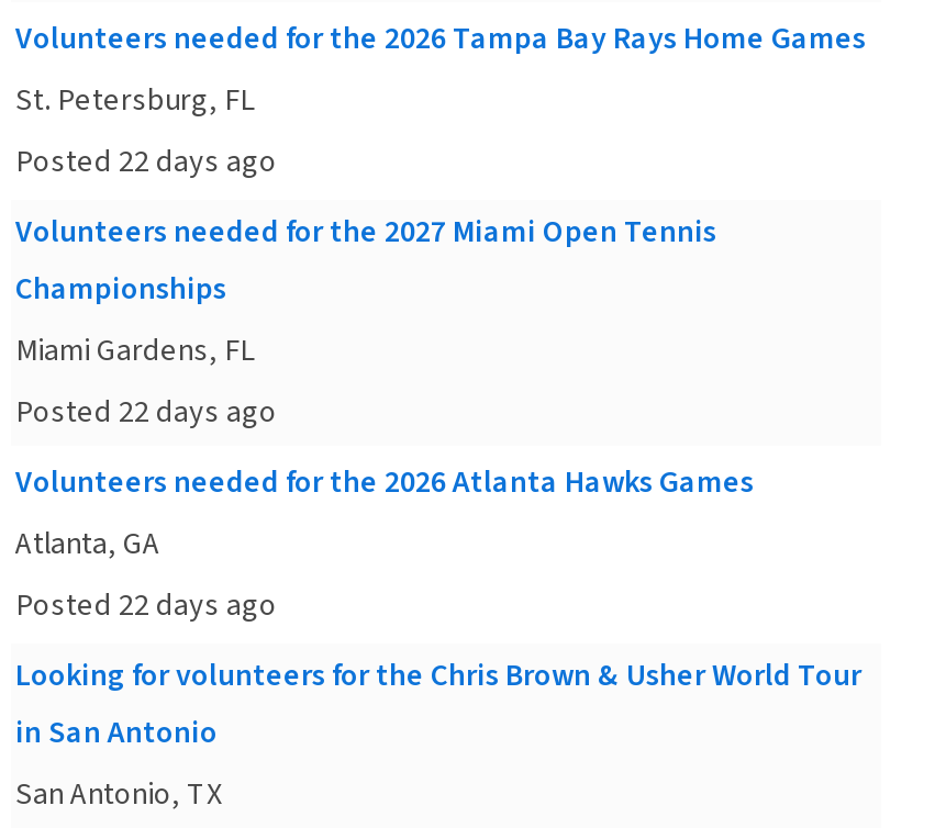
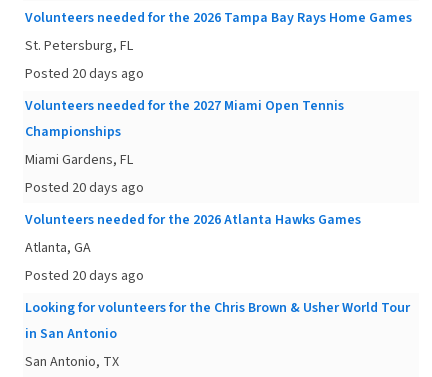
[15,141,277,184] Posted 22 days ago -> [25,64,144,84] Posted 20 days ago
[15,391,277,435] Posted 22 days ago -> [25,178,144,198] Posted 20 days ago
[15,584,277,628] Posted 22 days ago -> [25,266,144,286] Posted 20 days ago

